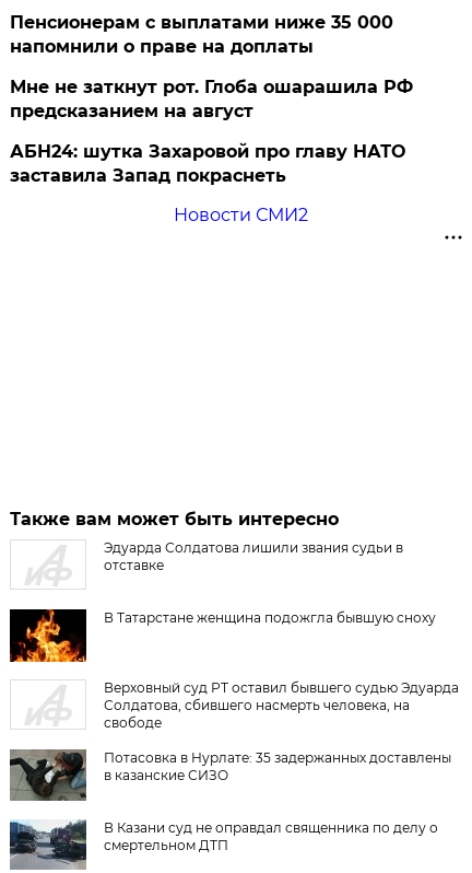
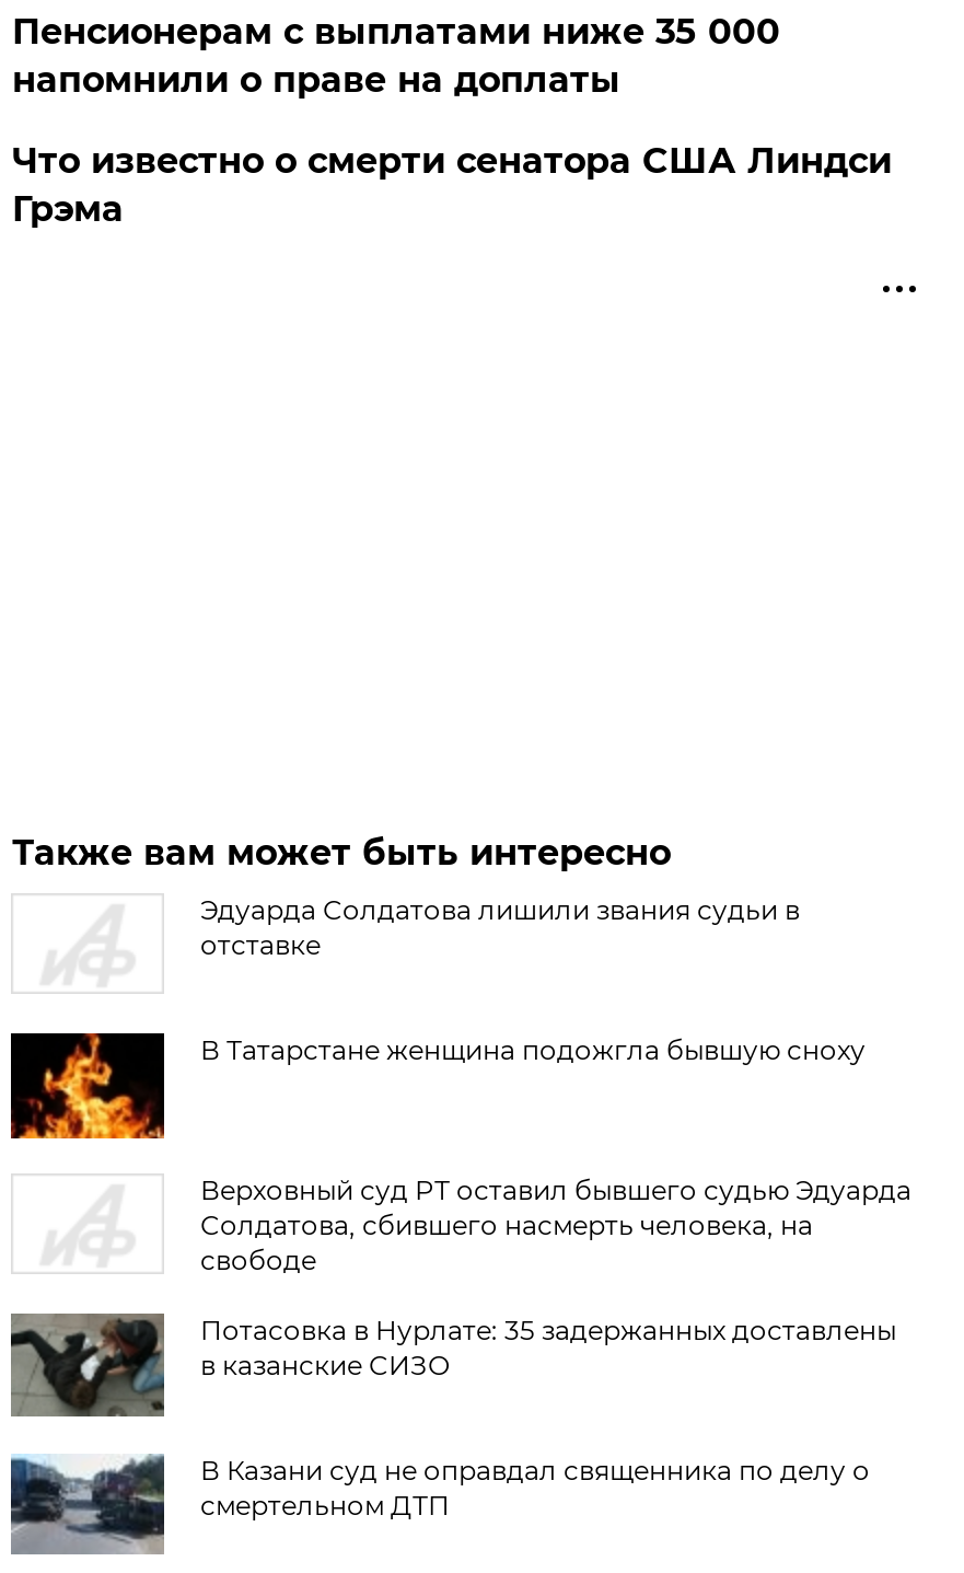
[10,77,413,225] Мне не заткнут рот. Глоба ошарашила РФ | предсказанием на август | АБН24: шутка Захаровой про главу НАТО | заставила Запад покраснеть | Новости СМИ2 -> [12,140,892,230] Что известно о смерти сенатора США Линдси | Грэма

